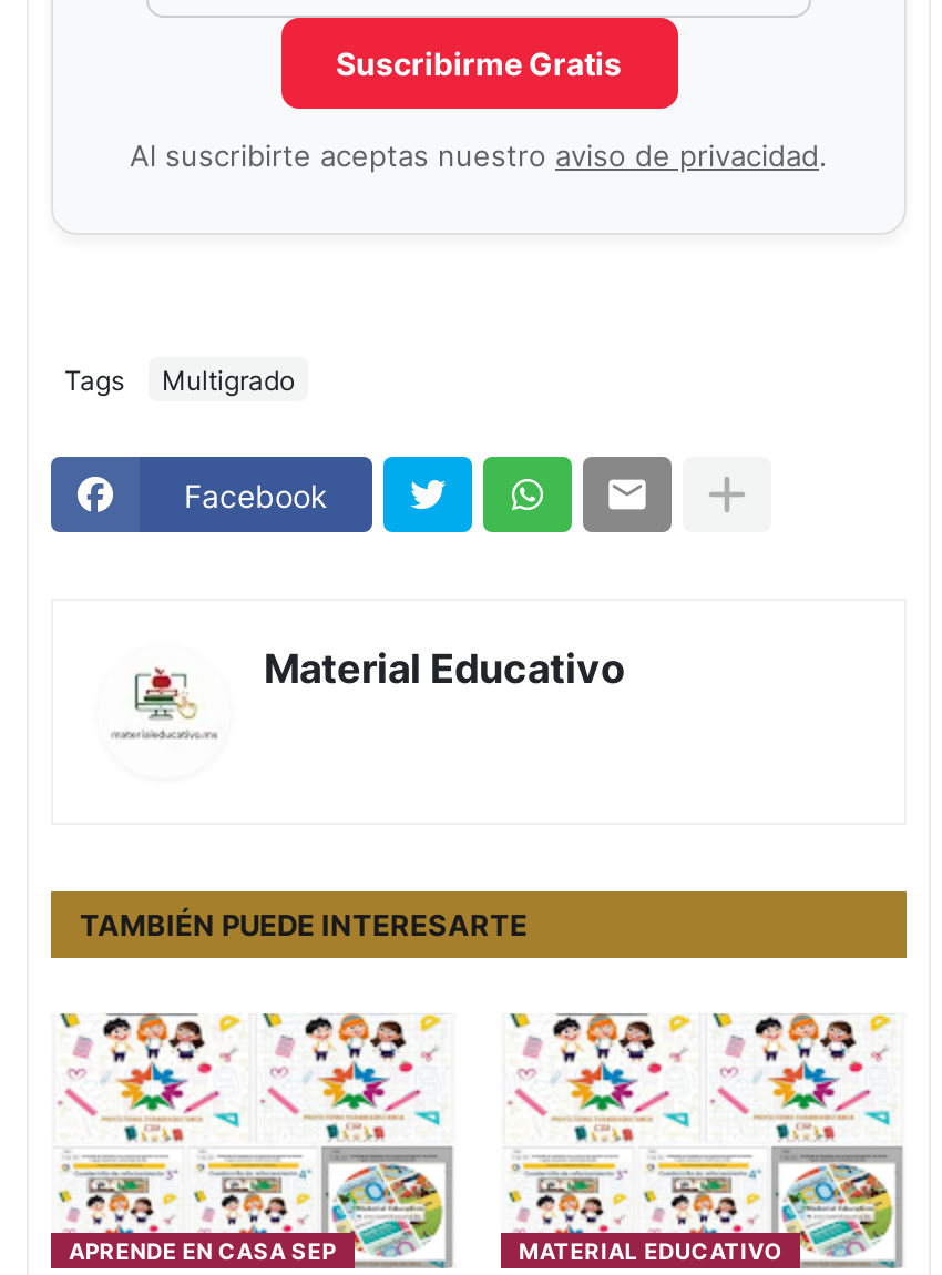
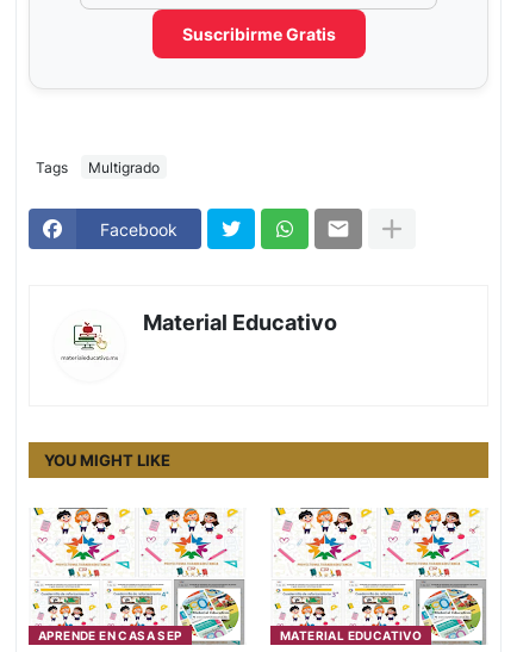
[130,140,828,174] Al suscribirte aceptas nuestro aviso de privacidad. -> none
[80,908,528,943] TAMBIÉN PUEDE INTERESARTE -> [44,451,170,470] YOU MIGHT LIKE

